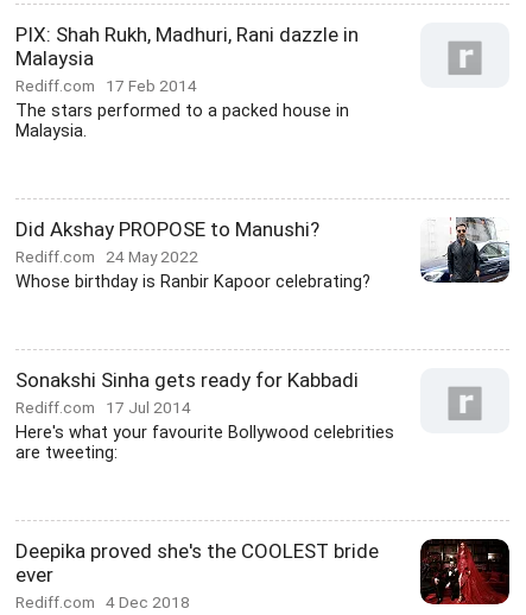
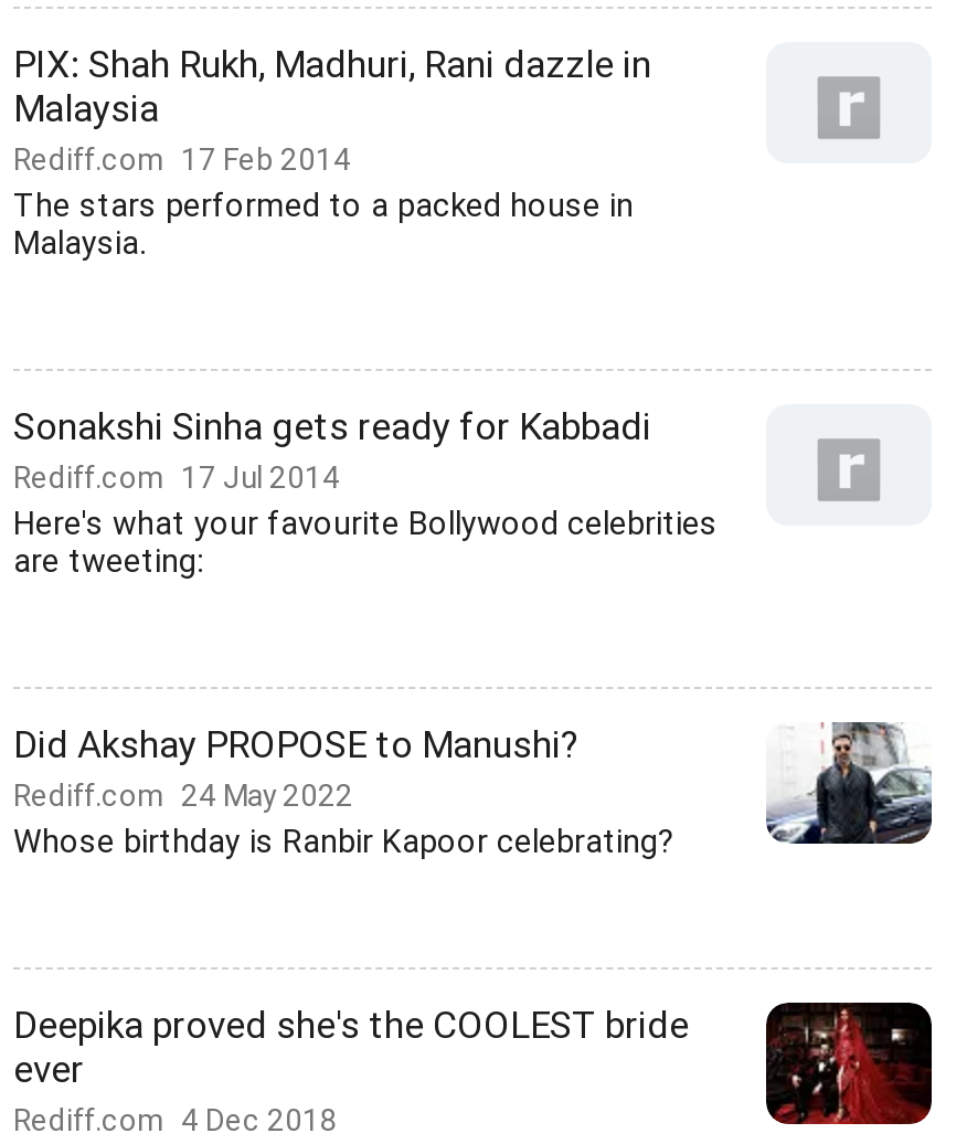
moved [15,217,370,292] -> [13,722,673,861]: Did Akshay PROPOSE to Manushi? | Rediff.com 24 May 2022 | Whose birthday is Ranbir Kapoor celebrating?
moved [15,368,394,463] -> [13,404,718,581]: Sonakshi Sinha gets ready for Kabbadi | Rediff.com 17 Jul 2014 | Here's what your favourite Bollywood celebrities | are tweeting:

